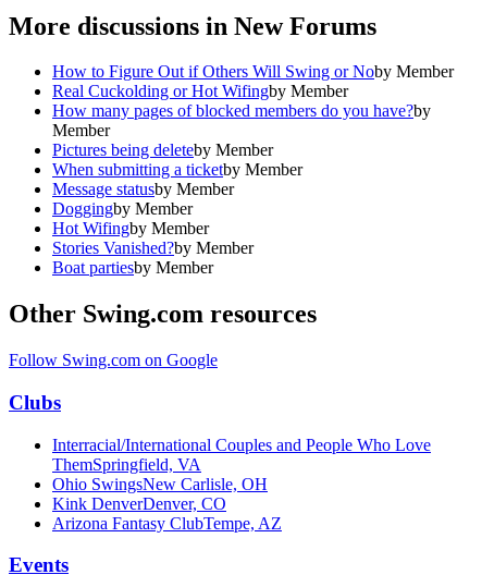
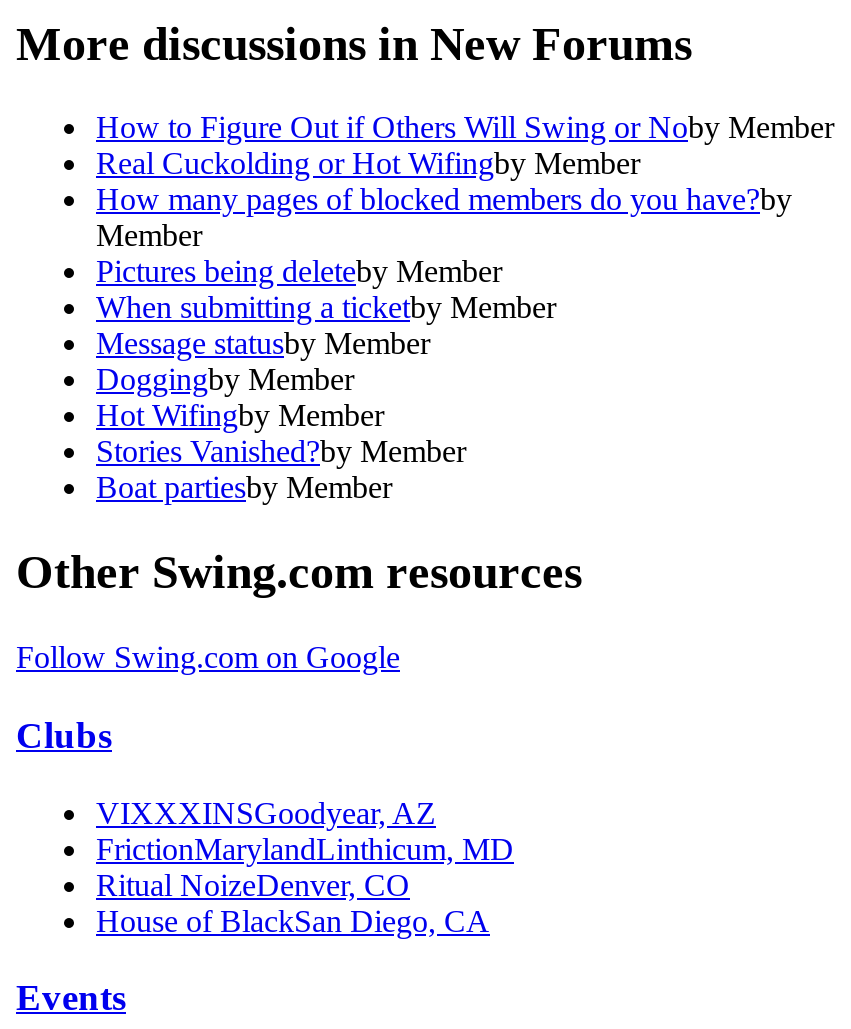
[52,435,431,532] Interracial/International Couples and People Who Love | ThemSpringfield, VA | Ohio SwingsNew Carlisle, OH | Kink DenverDenver, CO | Arizona Fantasy ClubTempe, AZ -> [96,795,514,937] VIXXXINSGoodyear, AZ | FrictionMarylandLinthicum, MD | Ritual NoizeDenver, CO | House of BlackSan Diego, CA

